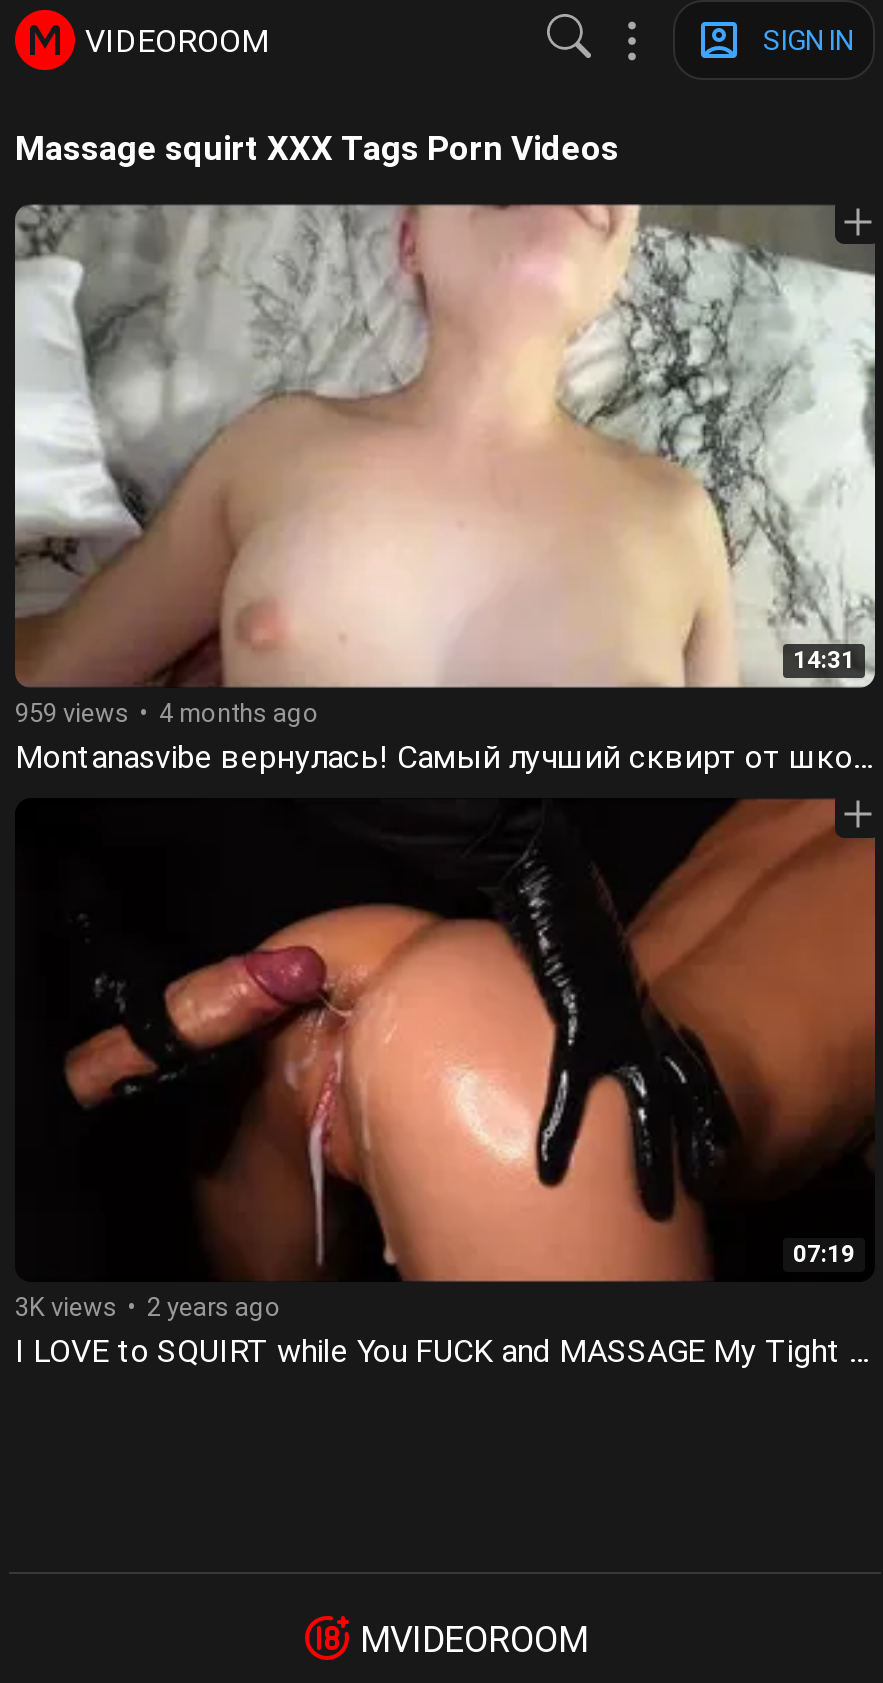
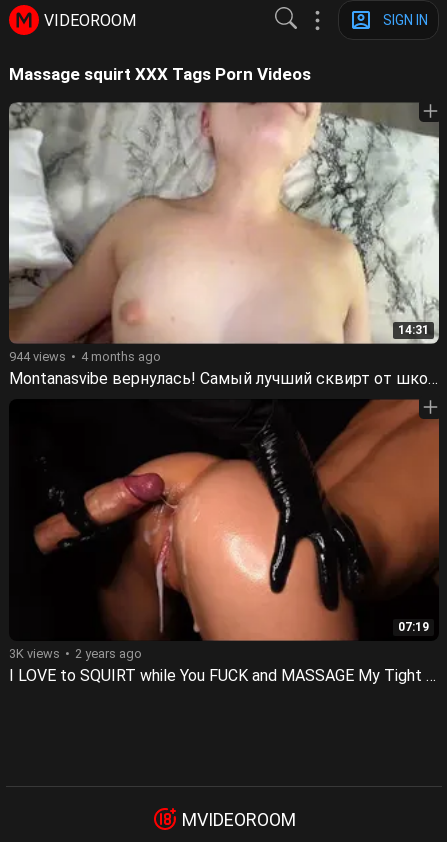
[15,698,319,728] 959 views 4 months ago -> [9,349,161,364] 944 views 4 months ago

